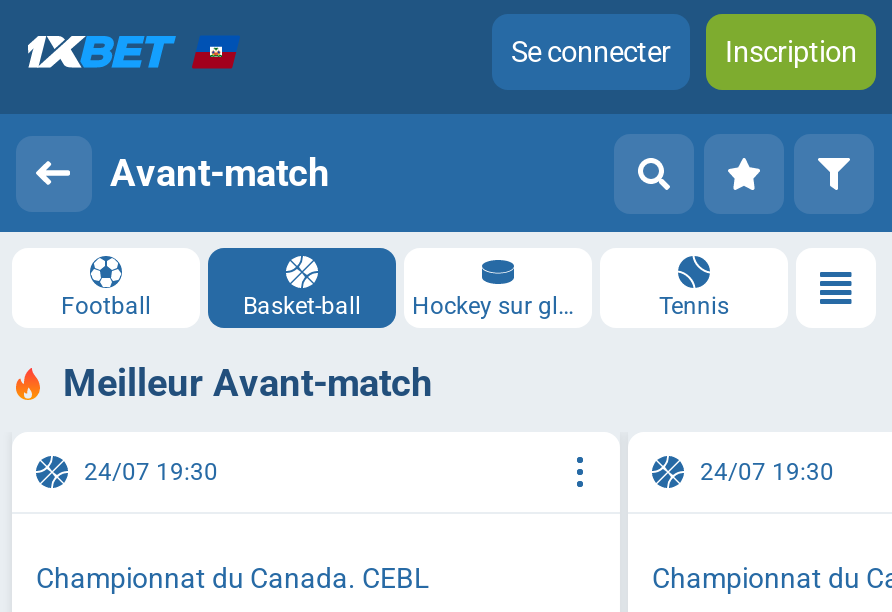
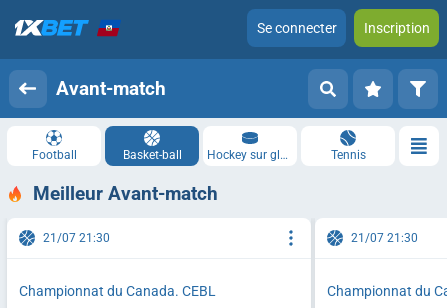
[84,457,218,485] 24/07 19:30 -> [43,230,110,244] 21/07 21:30
[700,457,834,485] 24/07 19:30 -> [351,230,418,244] 21/07 21:30

